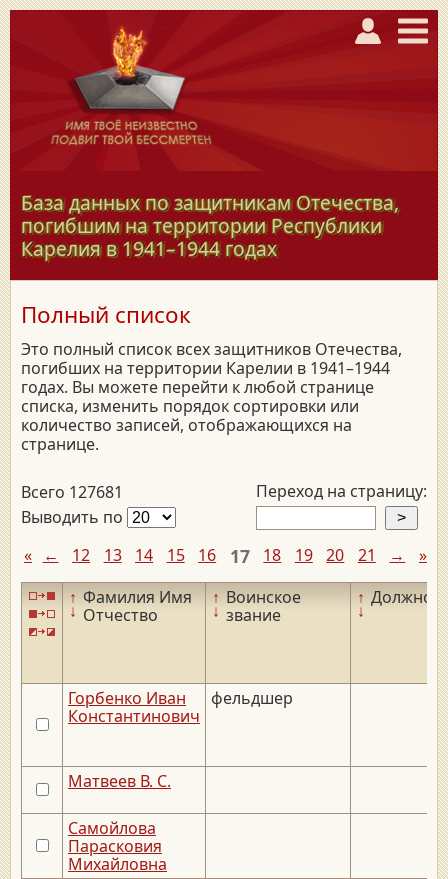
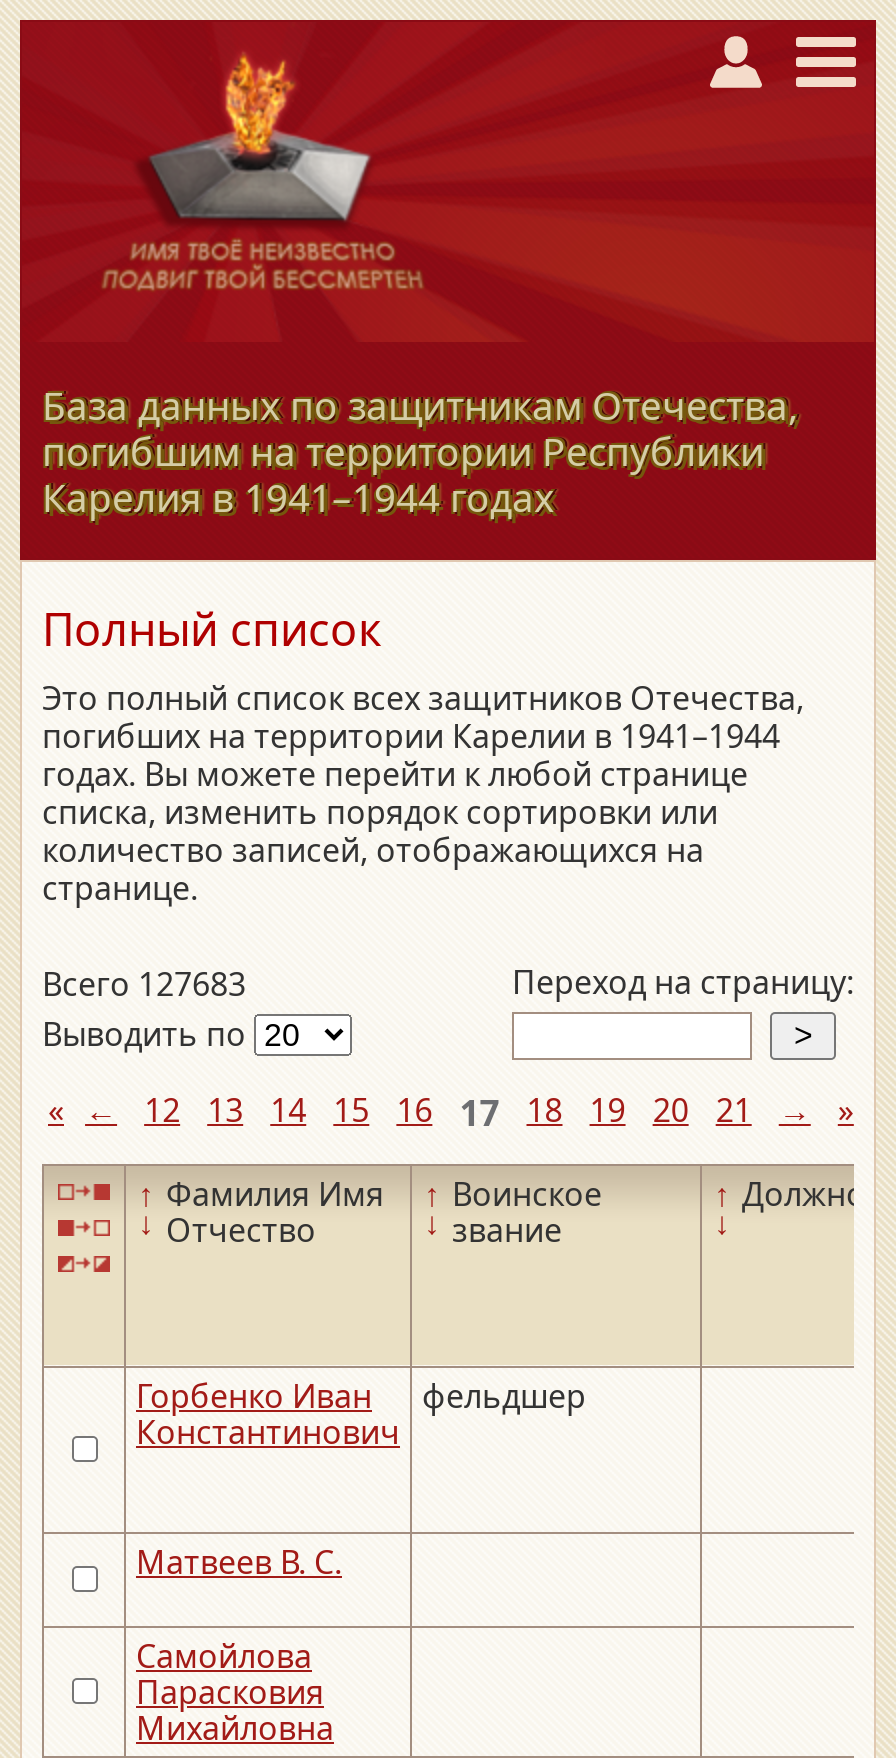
[21,481,123,503] Всего 127681 -> [42,962,246,1006] Всего 127683

